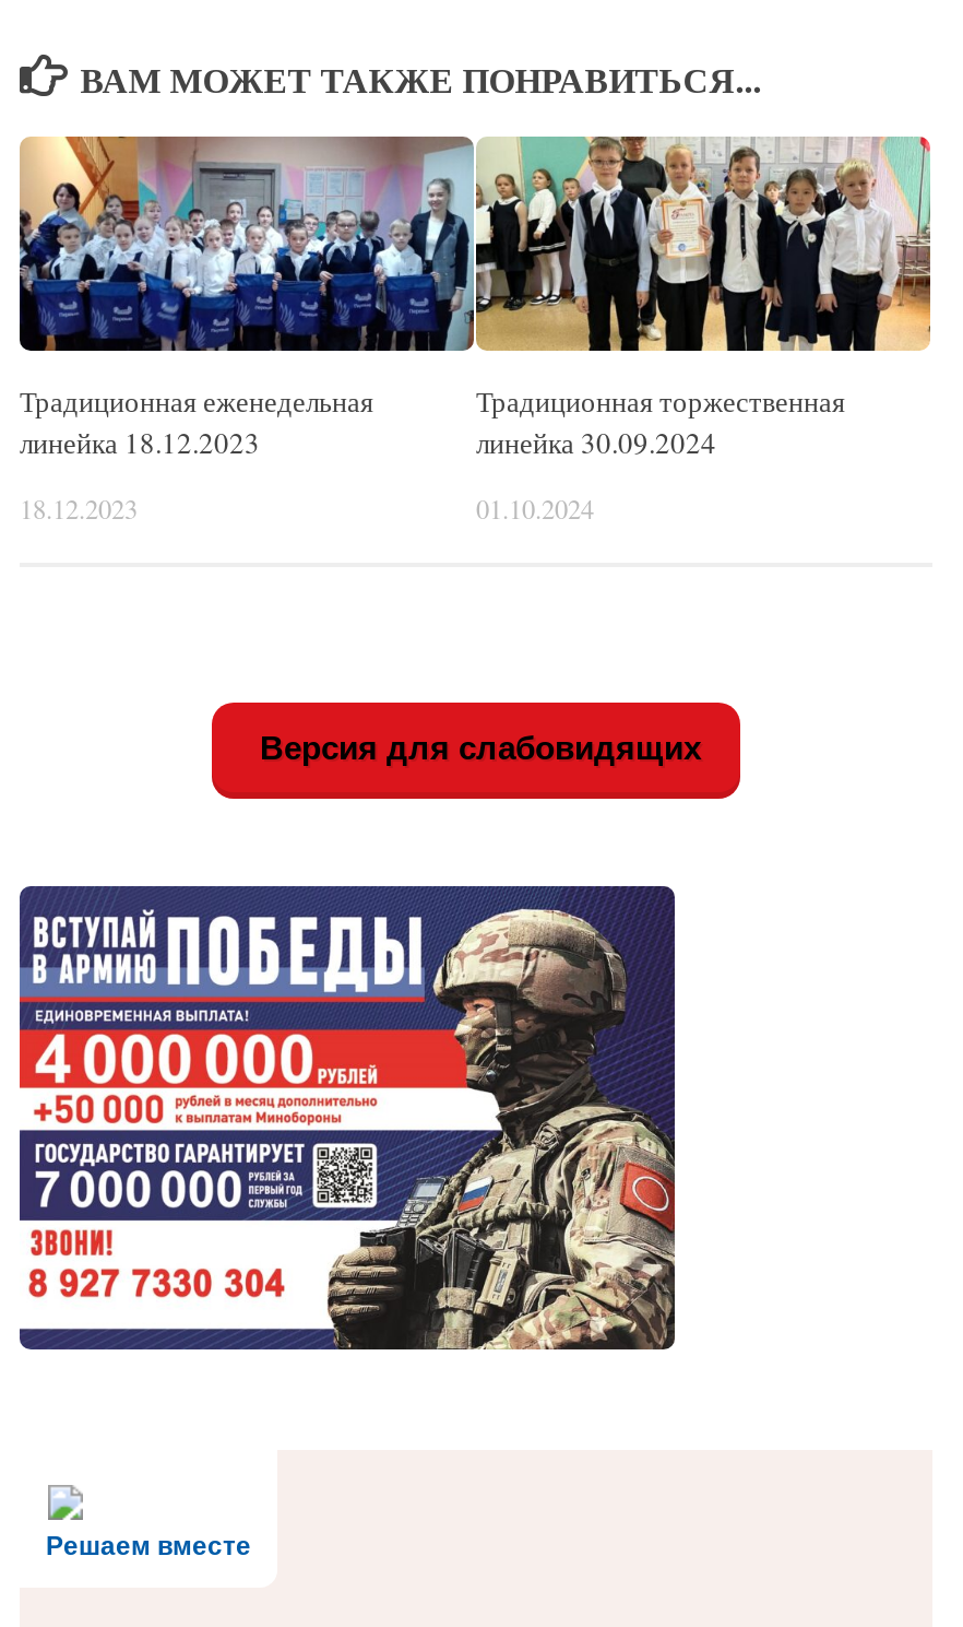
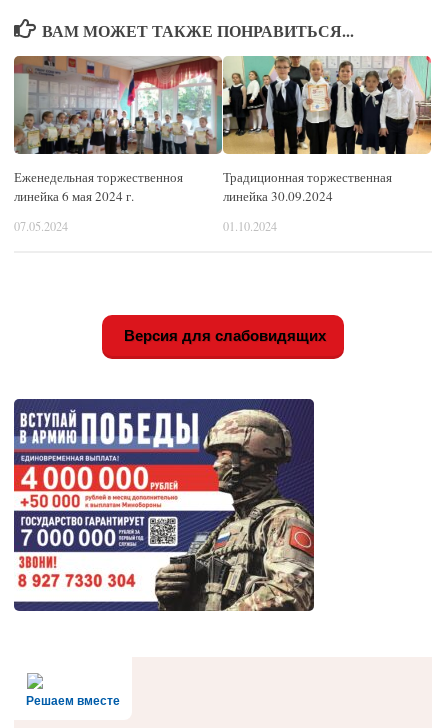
[17,135,476,462] [image] | Традиционная еженедельная | линейка 18.12.2023 -> [13,55,223,205] [image] | Еженедельная торжественноя | линейка 6 мая 2024 г.
[20,491,138,526] 18.12.2023 -> [14,218,68,234] 07.05.2024

